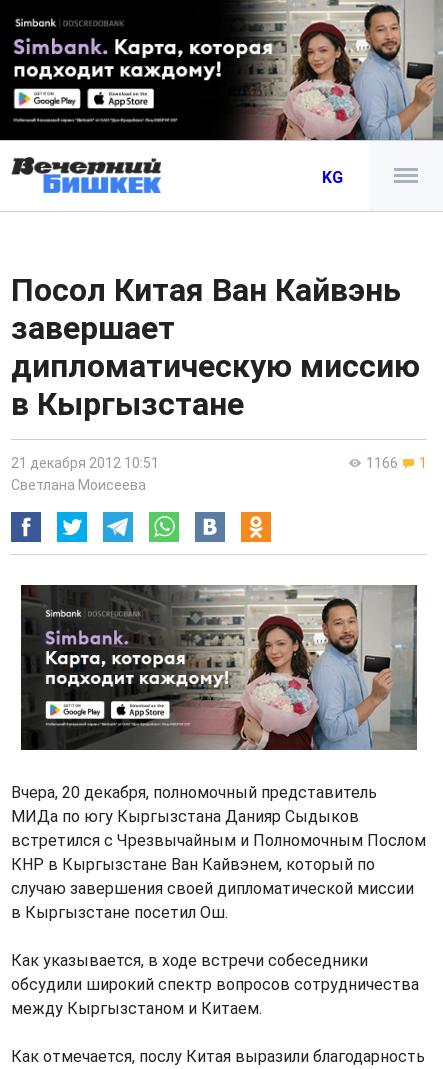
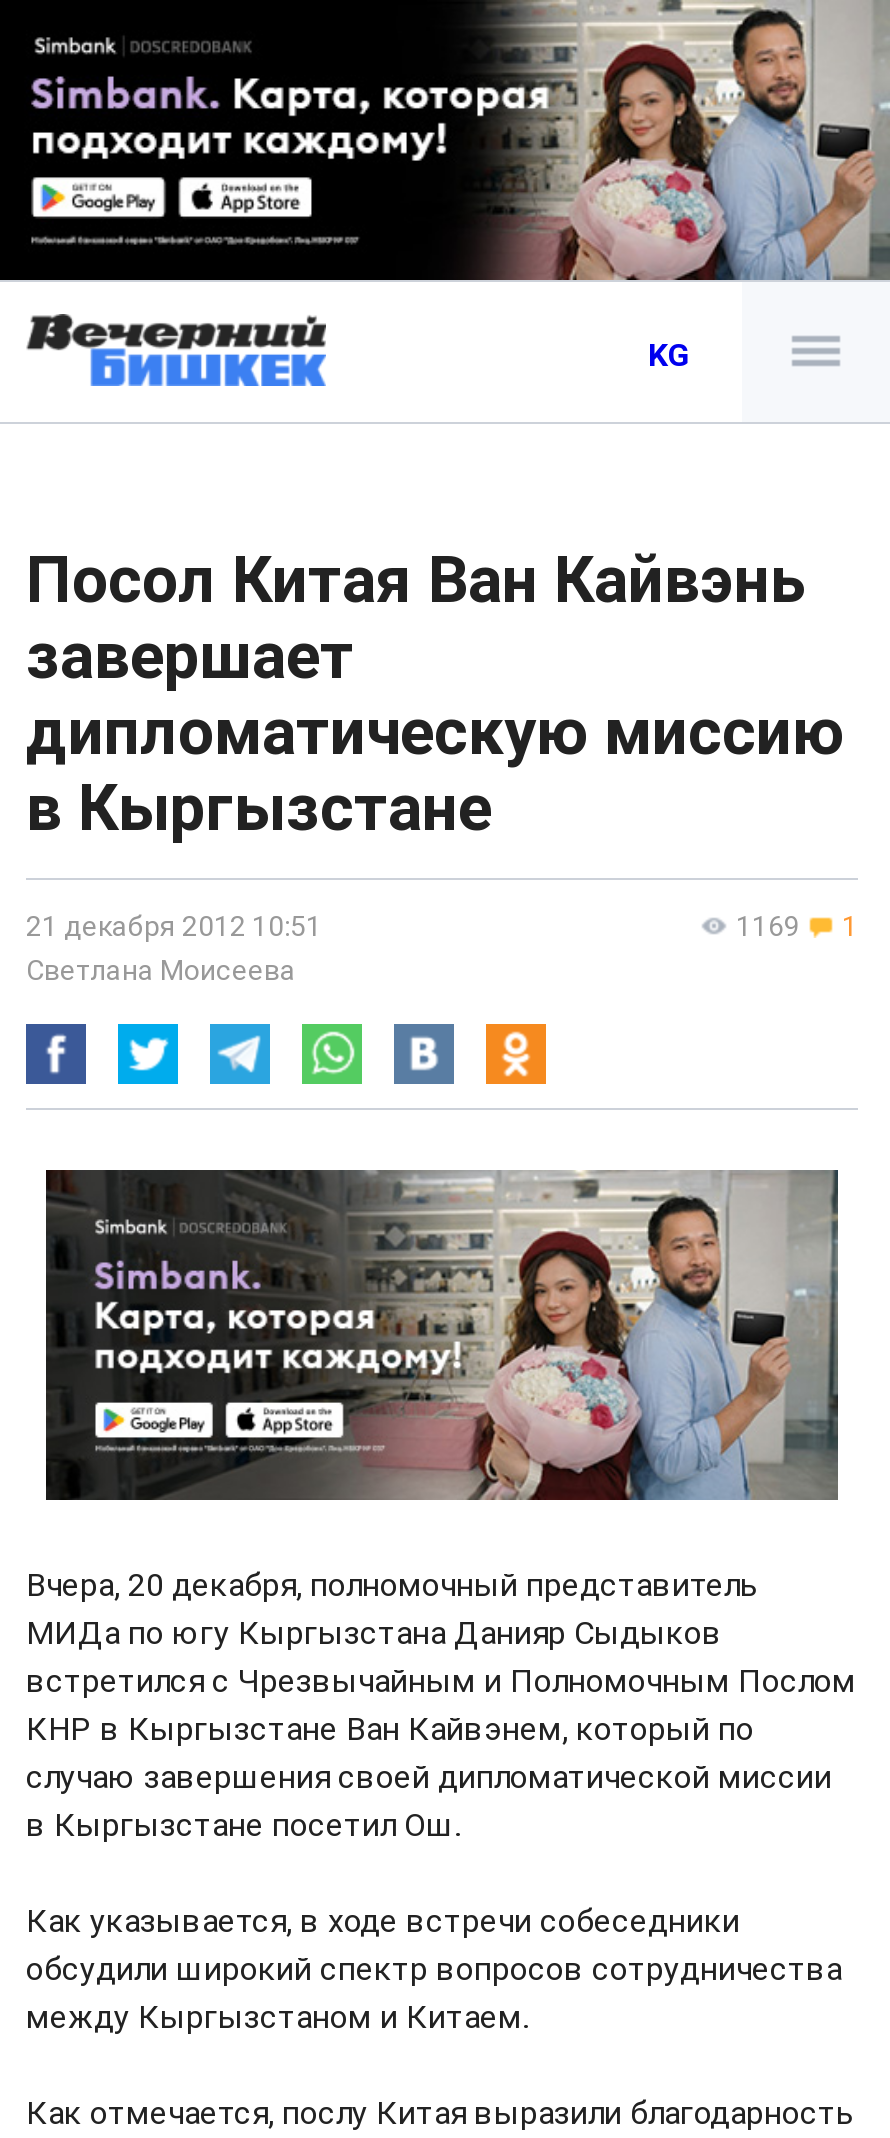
[363,455,427,471] 1166 1 -> [730,910,858,942] 1169 1

